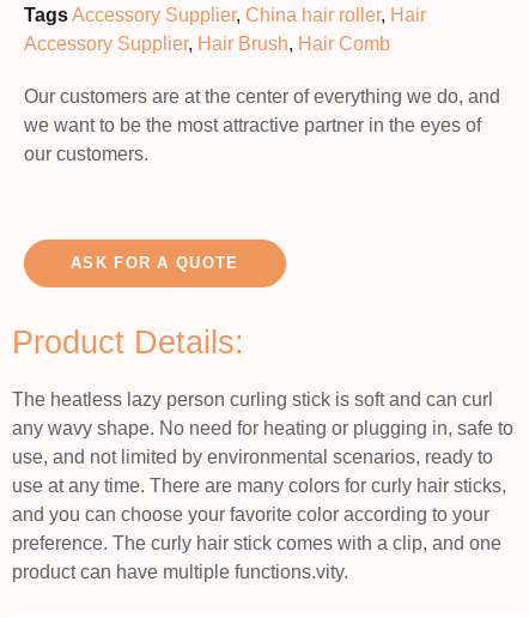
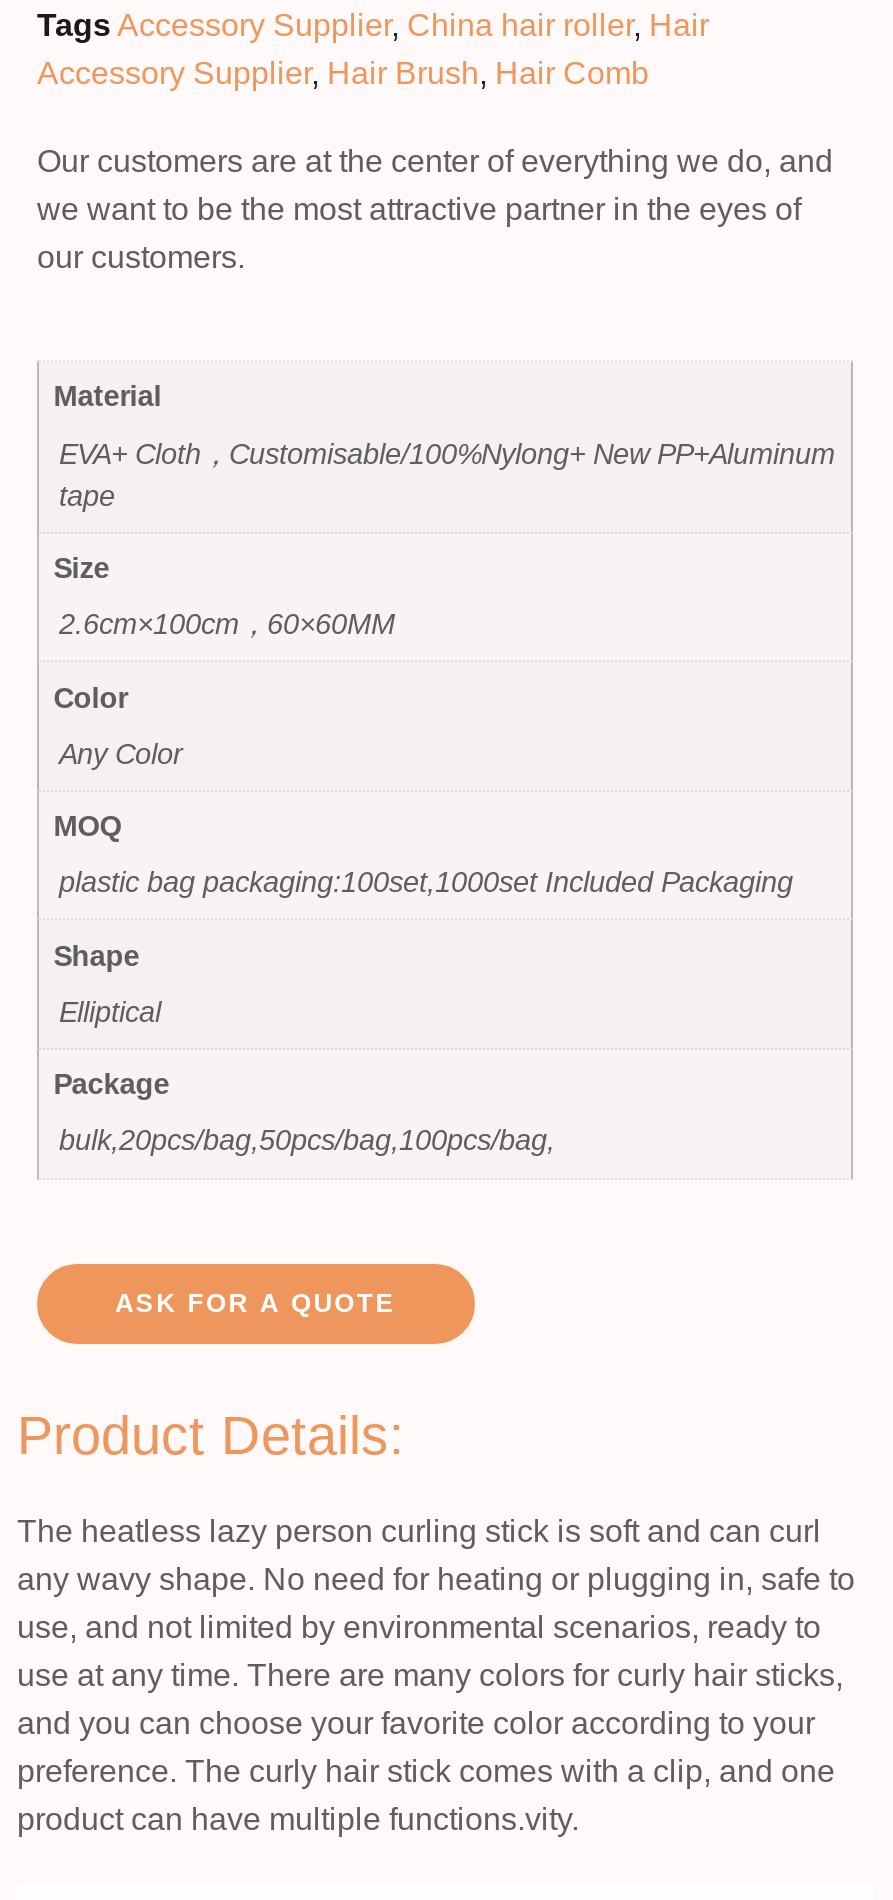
none -> [53,381,835,1157] Material | EVA+ Cloth，Customisable/100%Nylong+ New PP+Aluminum | tape | Size | 2.6cm×100cm，60×60MM | Color | Any Color | MOQ | plastic bag packaging:100set,1000set Included Packaging | Shape | Elliptical | Package | bulk,20pcs/bag,50pcs/bag,100pcs/bag,

